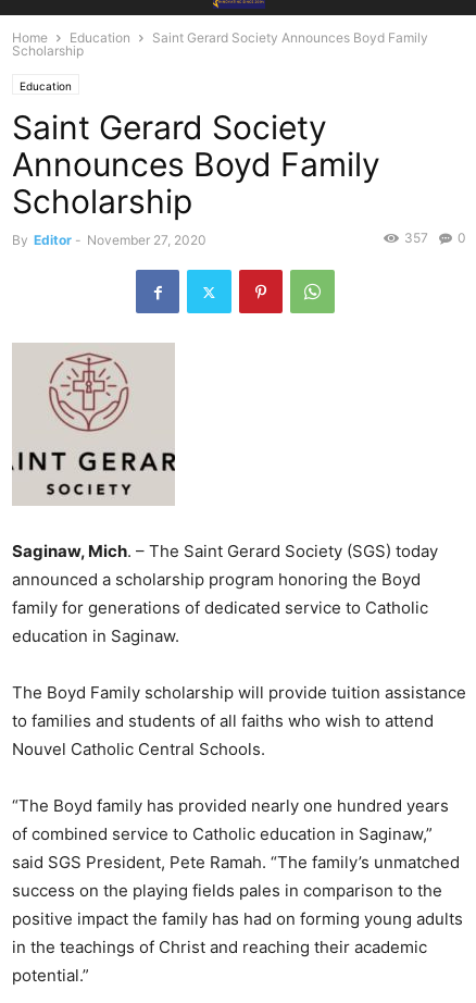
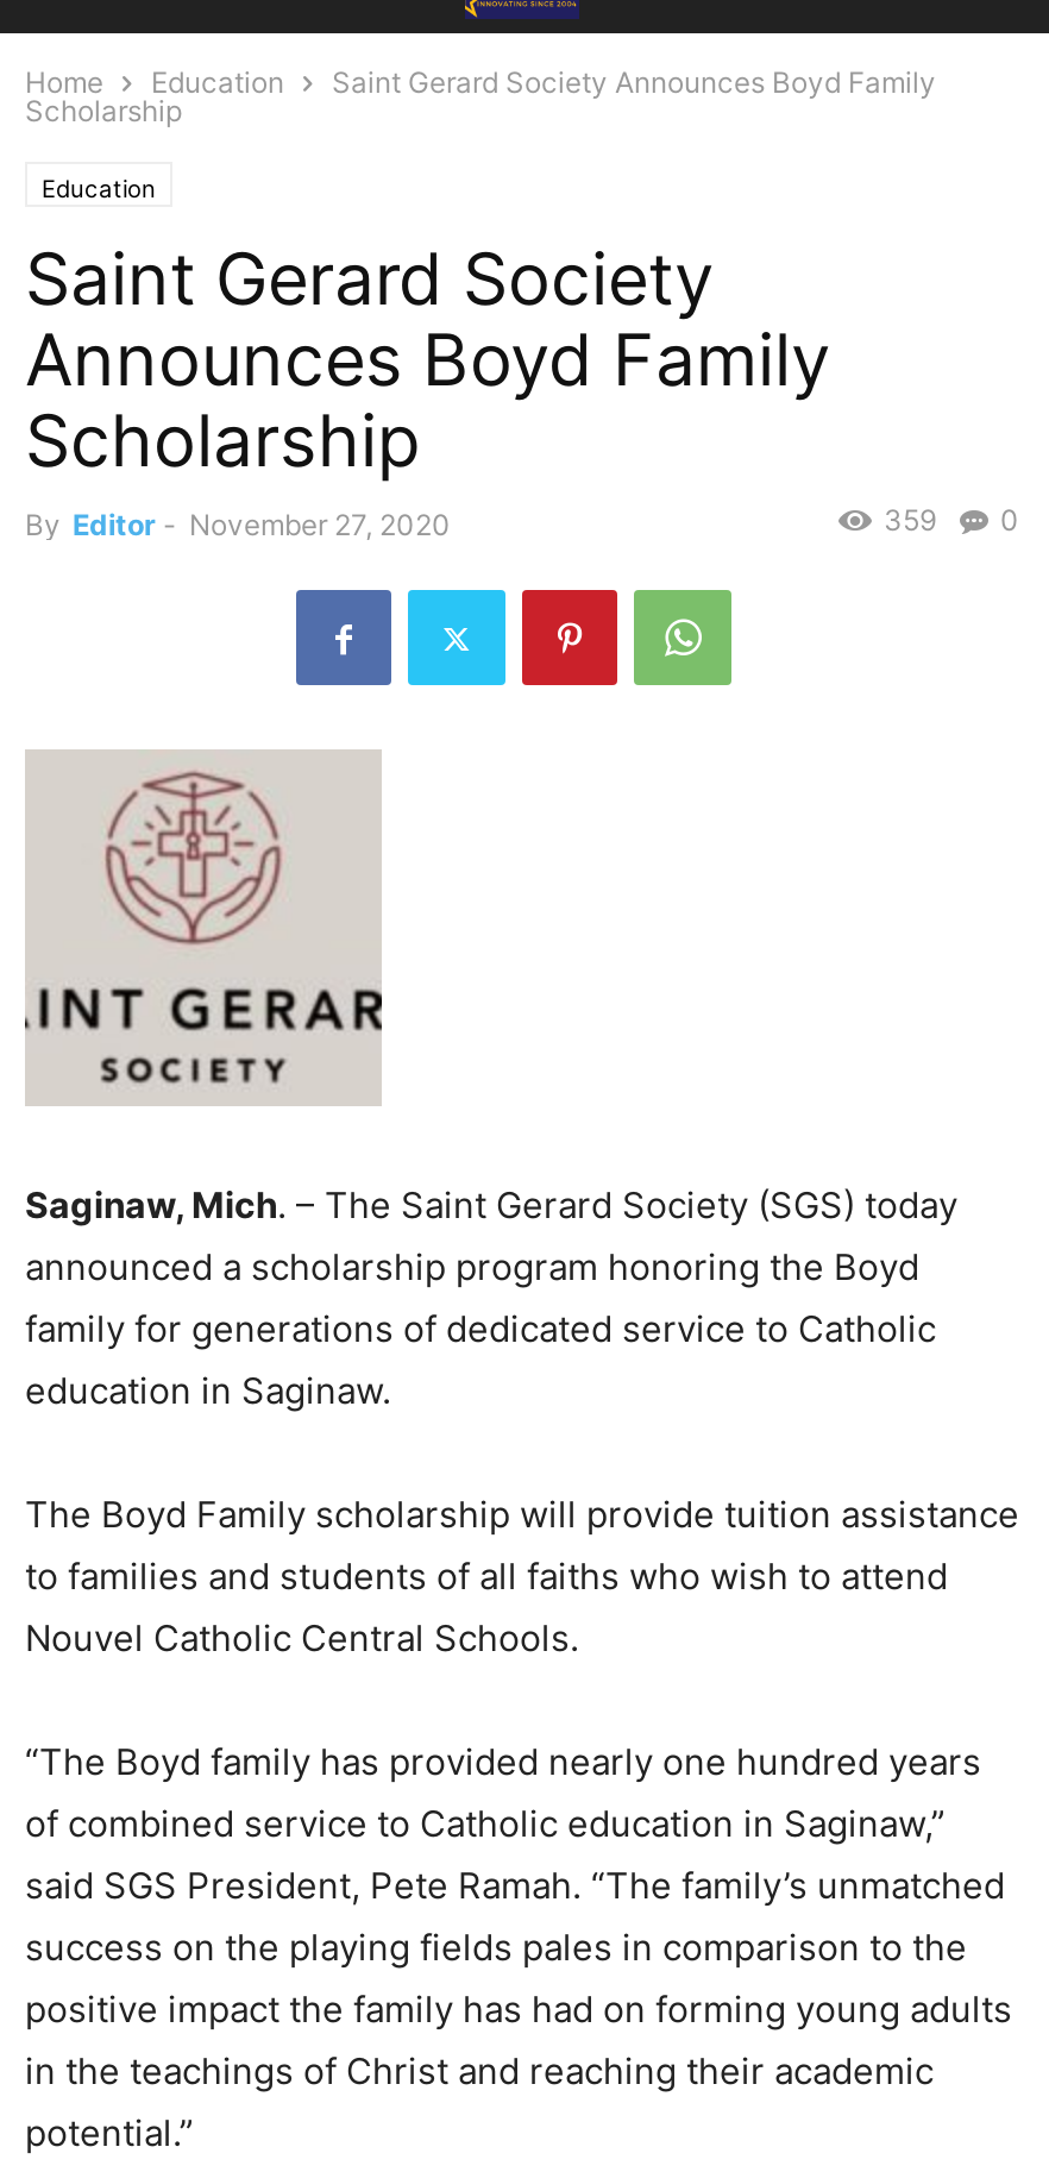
[404,230,466,246] 357 0 -> [884,502,1019,538] 359 0

